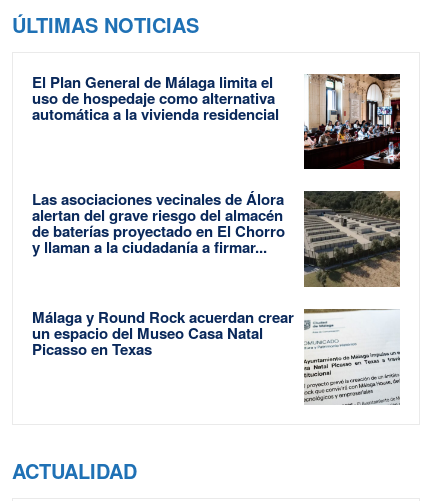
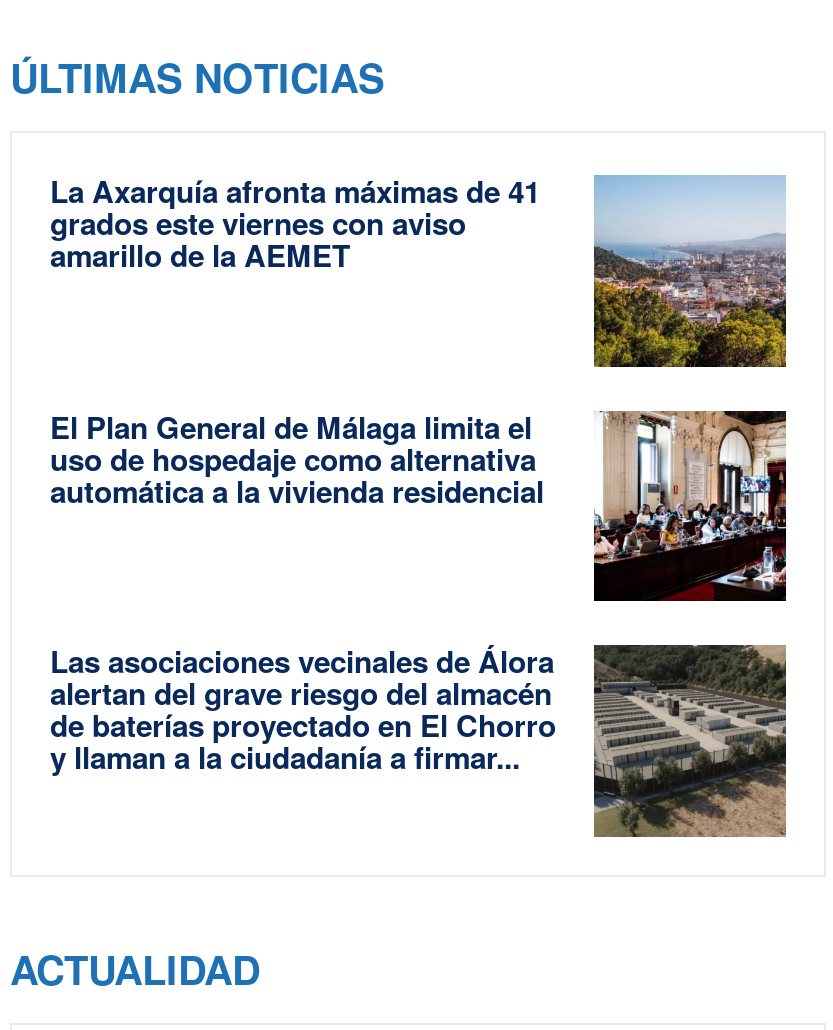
none -> [50,169,788,370] [image] | La Axarquía afronta máximas de 41 | grados este viernes con aviso | amarillo de la AEMET
moved [32,71,402,258] -> [50,405,790,780]: [image] | El Plan General de Málaga limita el | uso de hospedaje como alternativa | automática a la vivienda residencial | Las asociaciones vecinales de Álora | alertan del grave riesgo del almacén | de baterías proyectado en El Chorro | y llaman a la ciudadanía a firmar...
[32,306,400,405] [image] | Málaga y Round Rock acuerdan crear | un espacio del Museo Casa Natal | Picasso en Texas -> none

